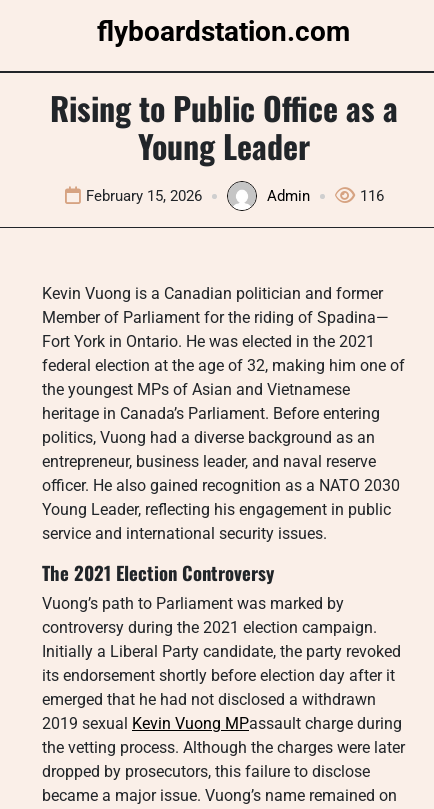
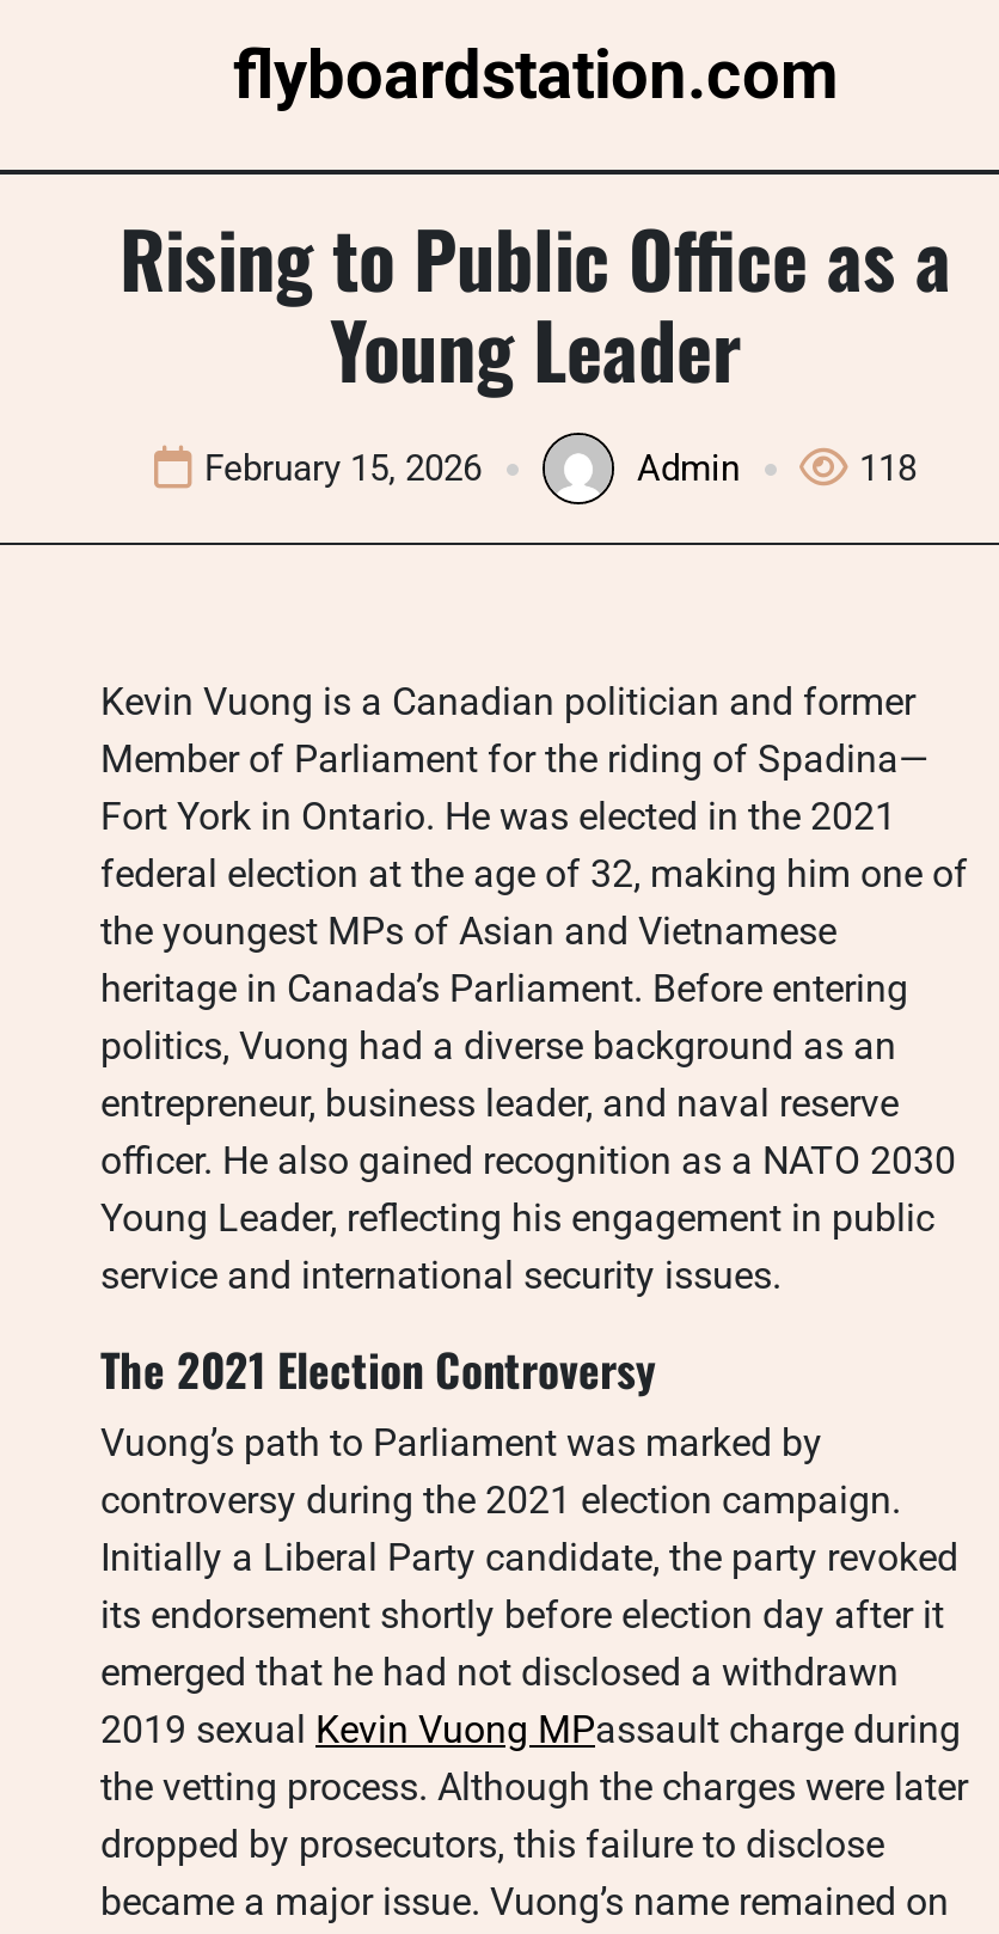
[359,187,383,205] 116 -> [859,447,917,490] 118

